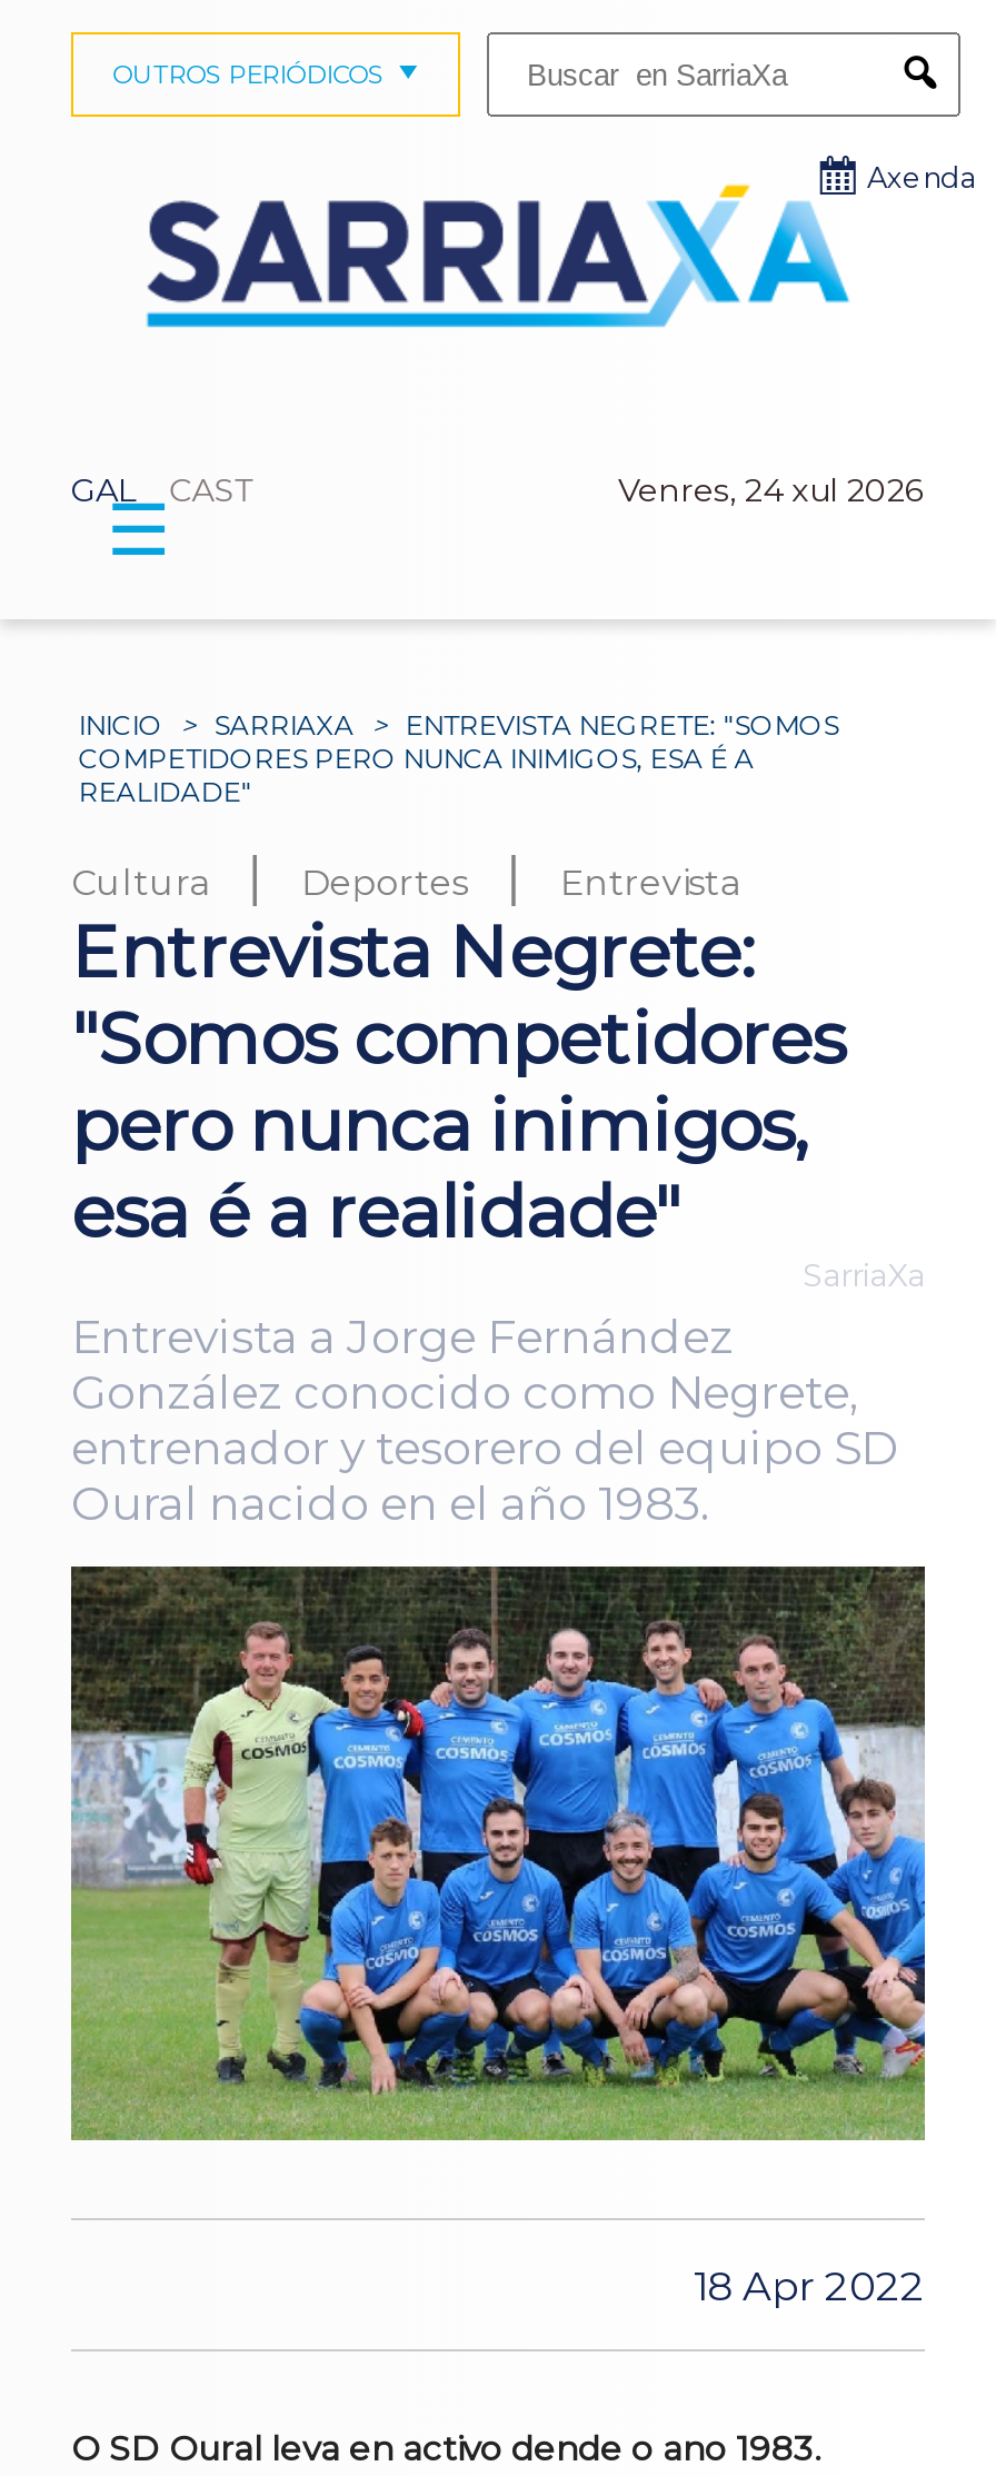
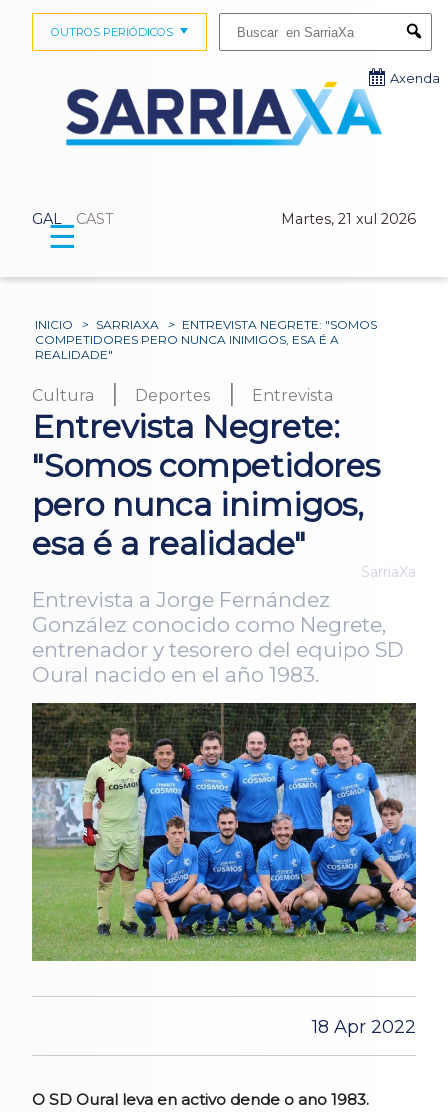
[618,471,925,511] Venres, 24 xul 2026 -> [281,210,416,228] Martes, 21 xul 2026

